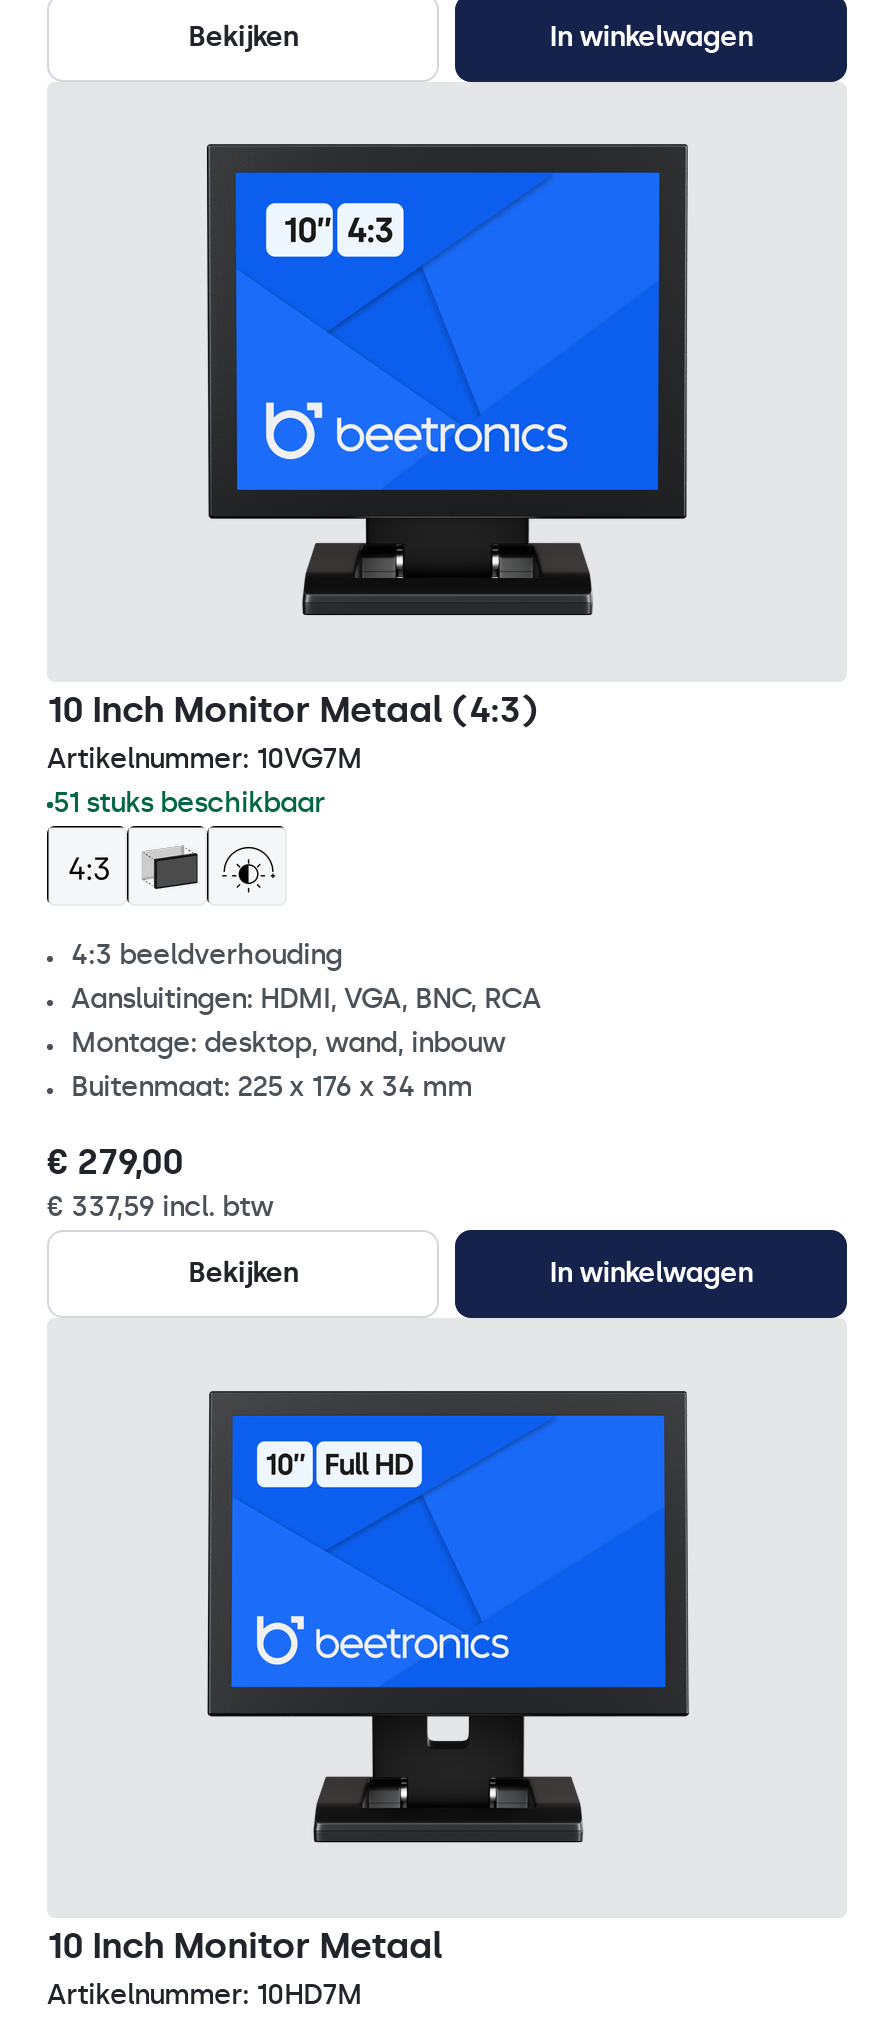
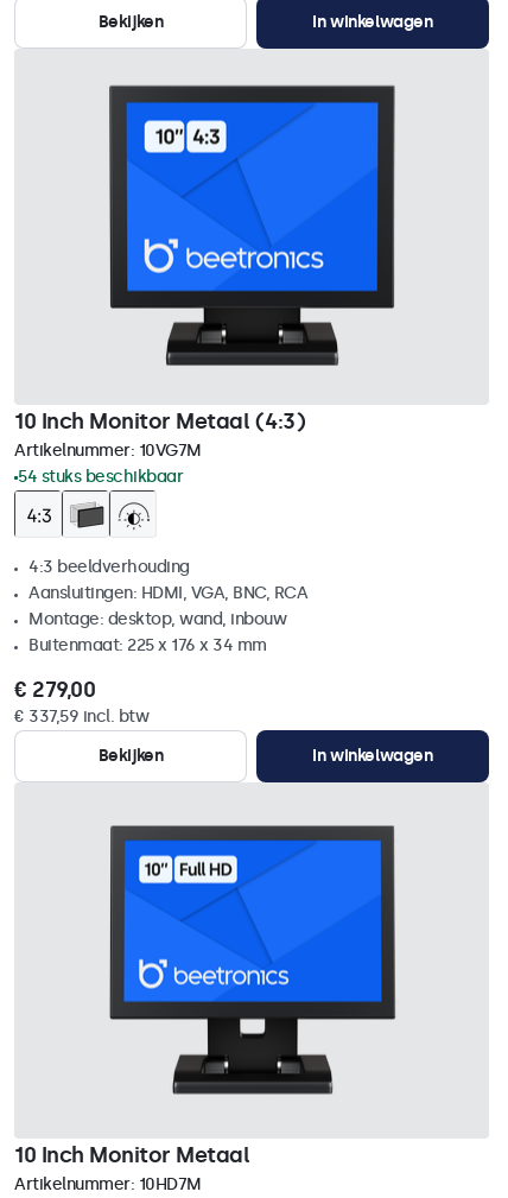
[53,786,325,820] 51 stuks beschikbaar -> [18,467,183,487] 54 stuks beschikbaar

